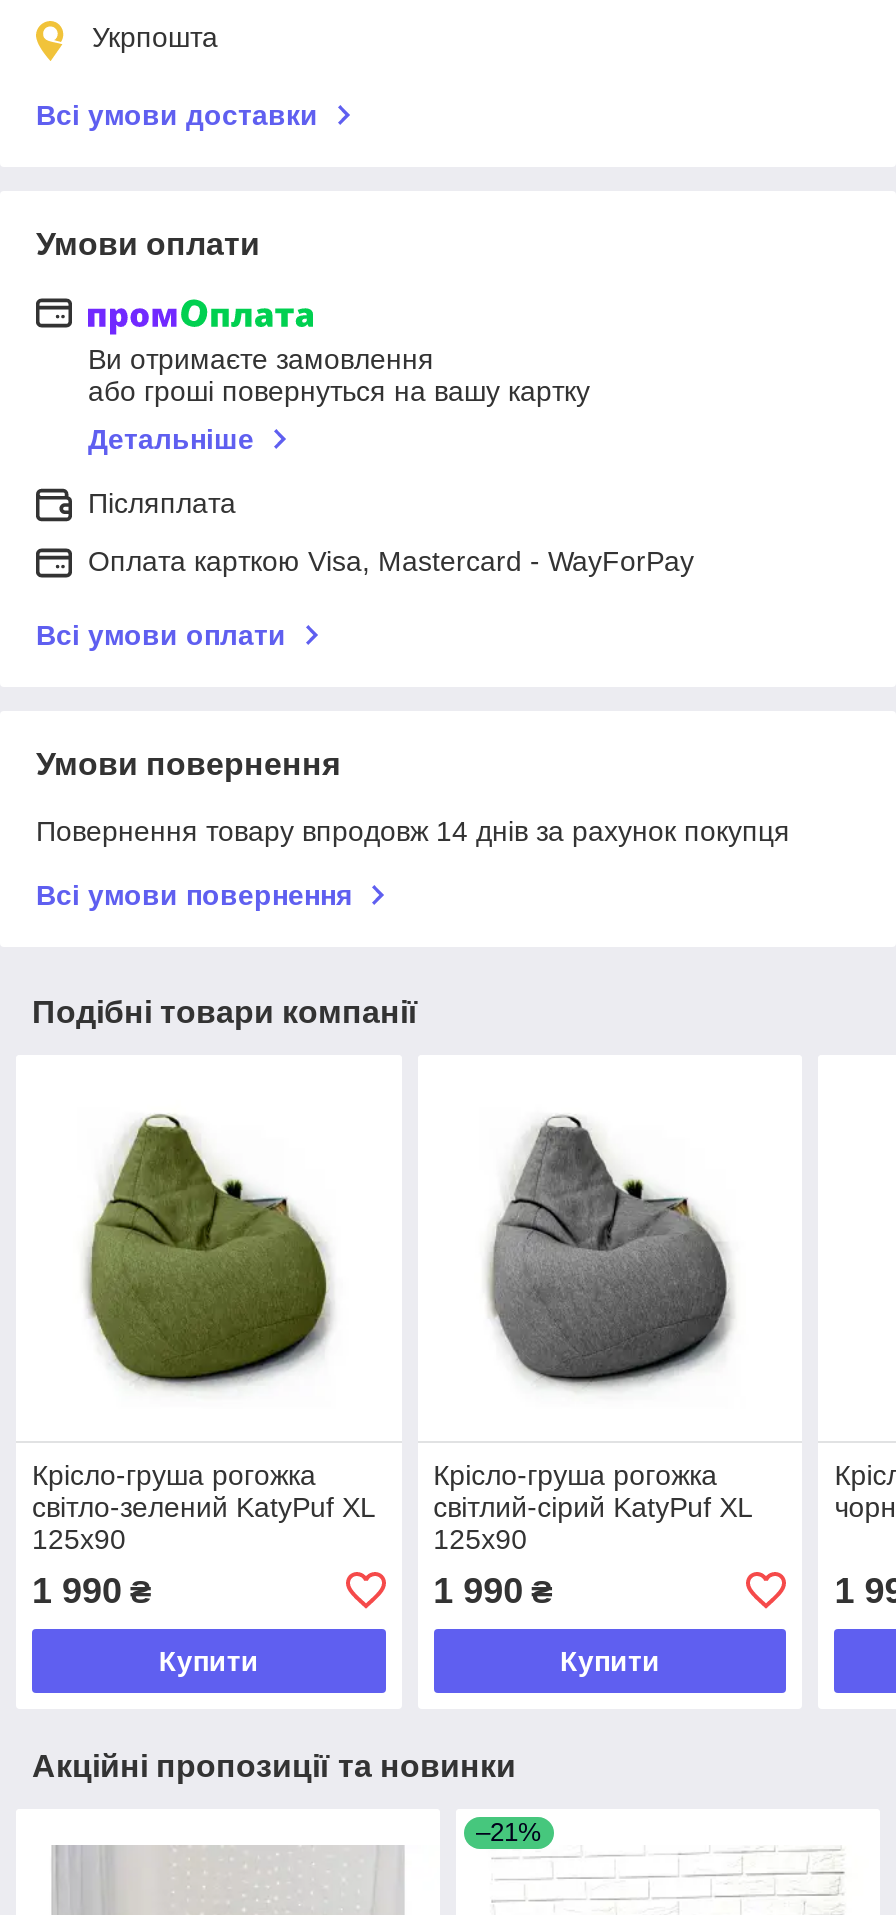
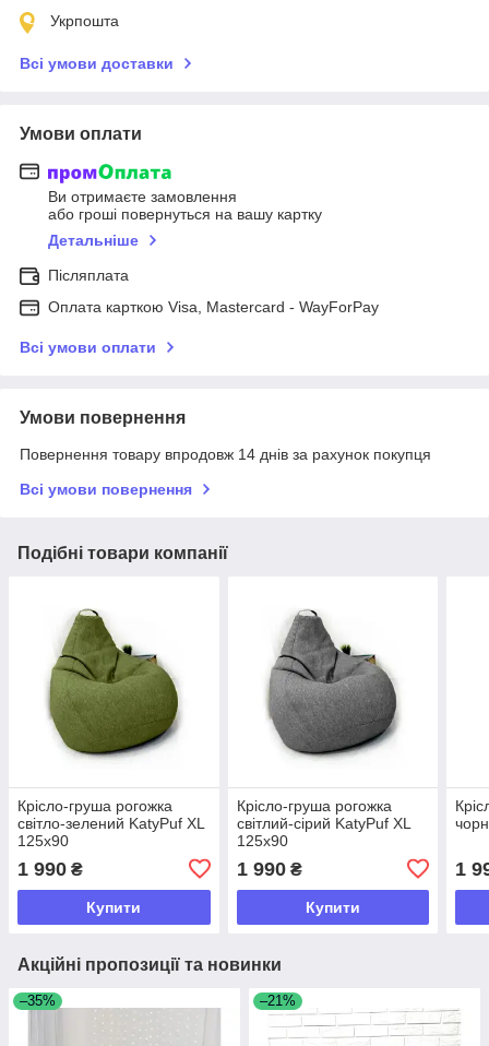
none -> [20,992,56,1009] –35%

